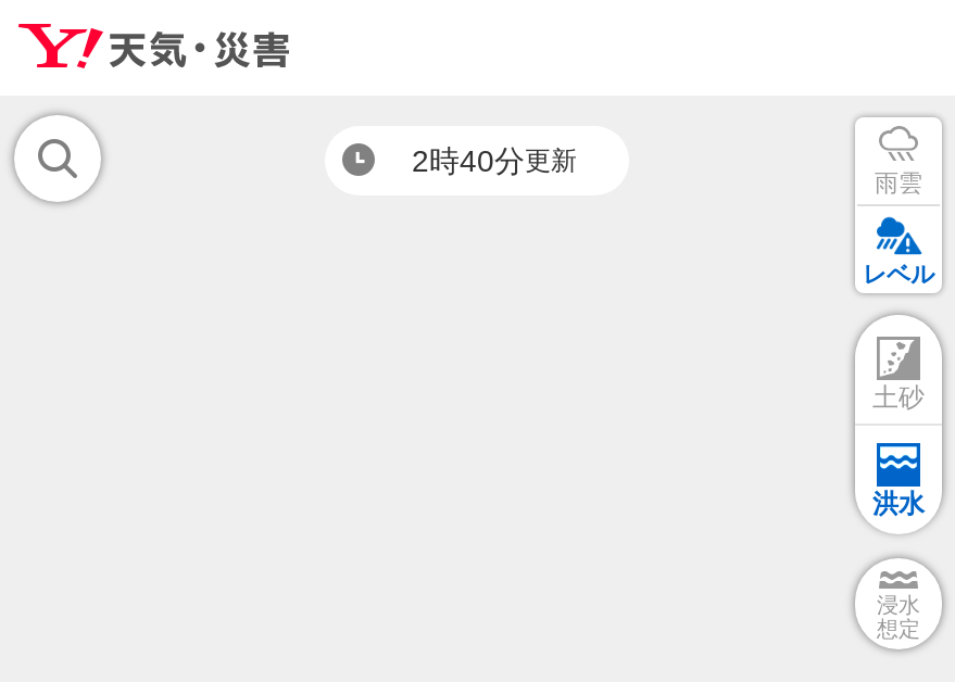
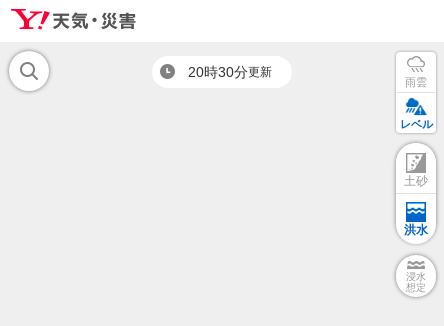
[412,143,577,178] 2時40分更新 -> [188,64,272,80] 20時30分更新

